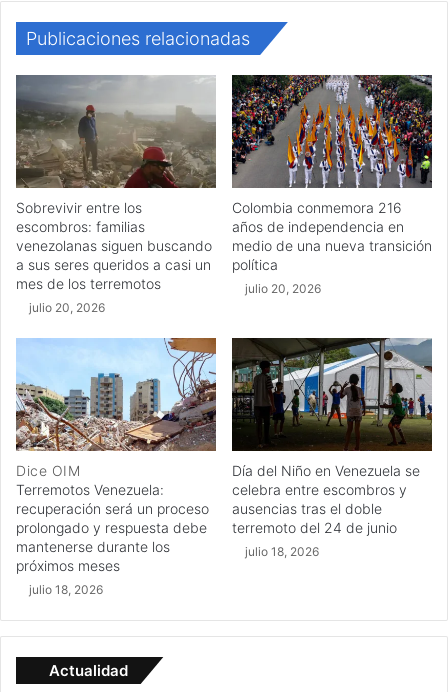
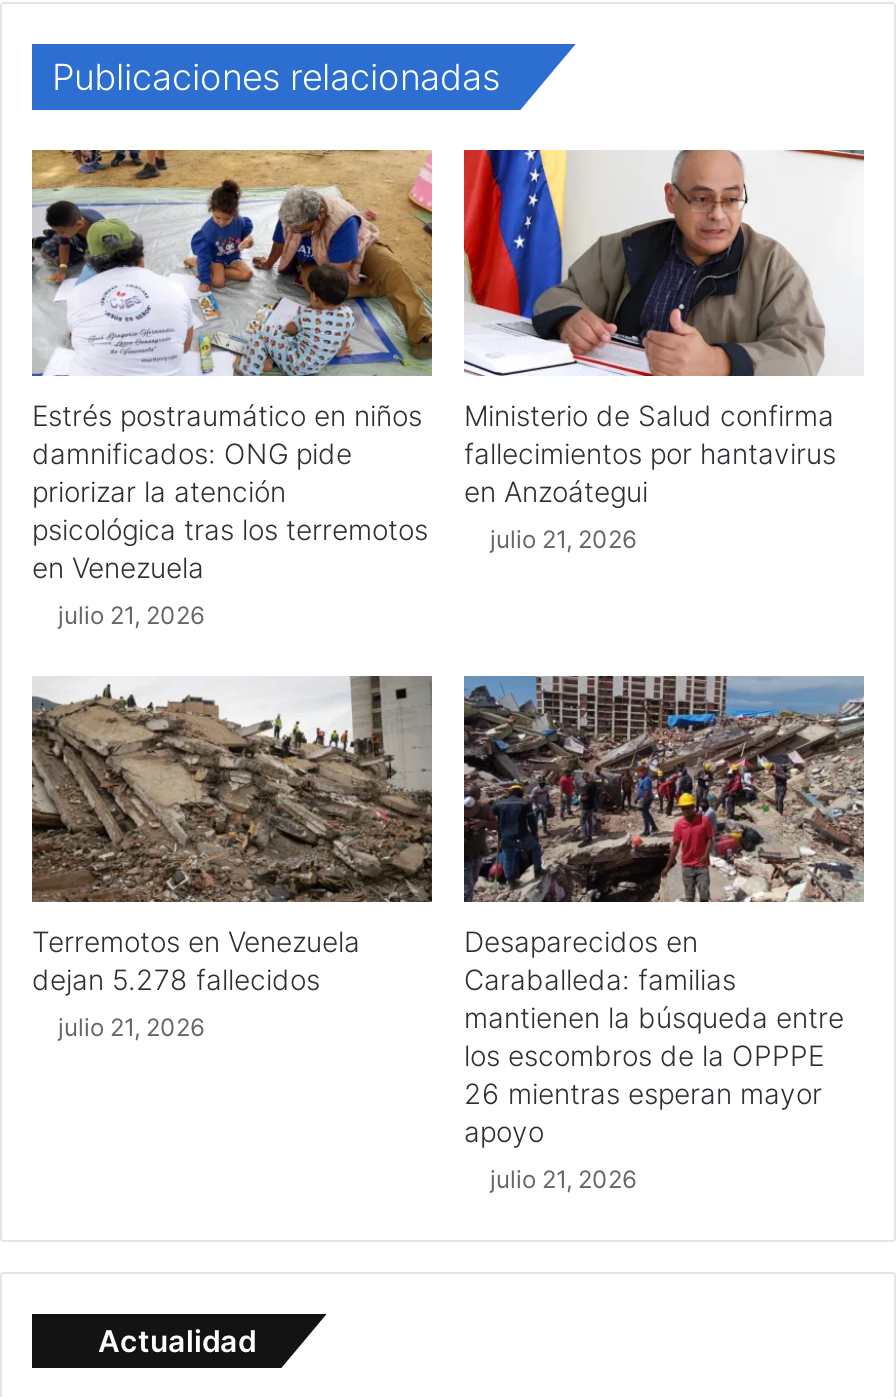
[15,75,216,292] [image] | Sobrevivir entre los | escombros: familias | venezolanas siguen buscando | a sus seres queridos a casi un | mes de los terremotos -> [30,148,432,584] [image] | Estrés postraumático en niños | damnificados: ONG pide | priorizar la atención | psicológica tras los terremotos | en Venezuela
[231,74,433,273] [image] | Colombia conmemora 216 | años de independencia en | medio de una nueva transición | política -> [462,148,864,508] [image] | Ministerio de Salud confirma | fallecimientos por hantavirus | en Anzoátegui
[245,281,321,296] julio 20, 2026 -> [490,524,636,554] julio 21, 2026
[29,300,105,315] julio 20, 2026 -> [58,600,204,630] julio 21, 2026
[16,338,216,574] [image] | Dice OIM | Terremotos Venezuela: | recuperación será un proceso | prolongado y respuesta debe | mantenerse durante los | próximos meses -> [30,676,434,995] [image] | Terremotos en Venezuela | dejan 5.278 fallecidos
[231,337,432,536] [image] | Día del Niño en Venezuela se | celebra entre escombros y | ausencias tras el doble | terremoto del 24 de junio -> [462,674,864,1147] [image] | Desaparecidos en | Caraballeda: familias | mantienen la búsqueda entre | los escombros de la OPPPE | 26 mientras esperan mayor | apoyo
[245,544,319,559] julio 18, 2026 -> [490,1163,636,1193] julio 21, 2026
[29,582,103,597] julio 18, 2026 -> [58,1011,204,1041] julio 21, 2026

